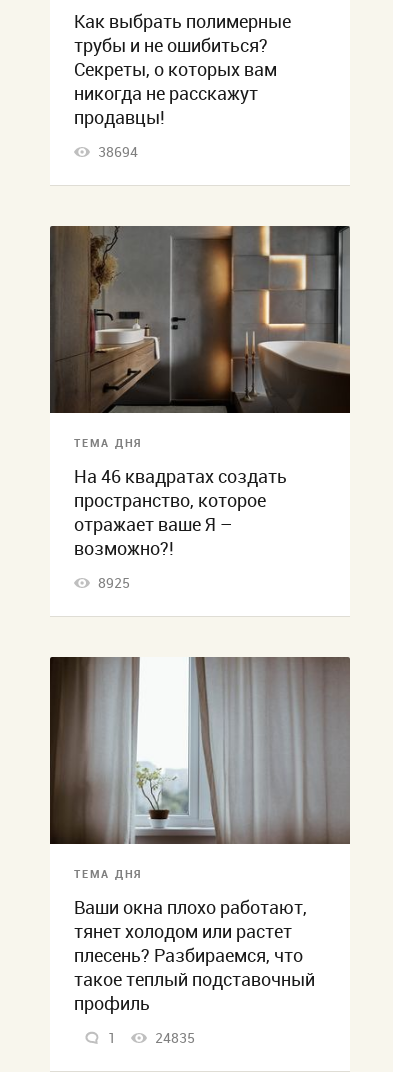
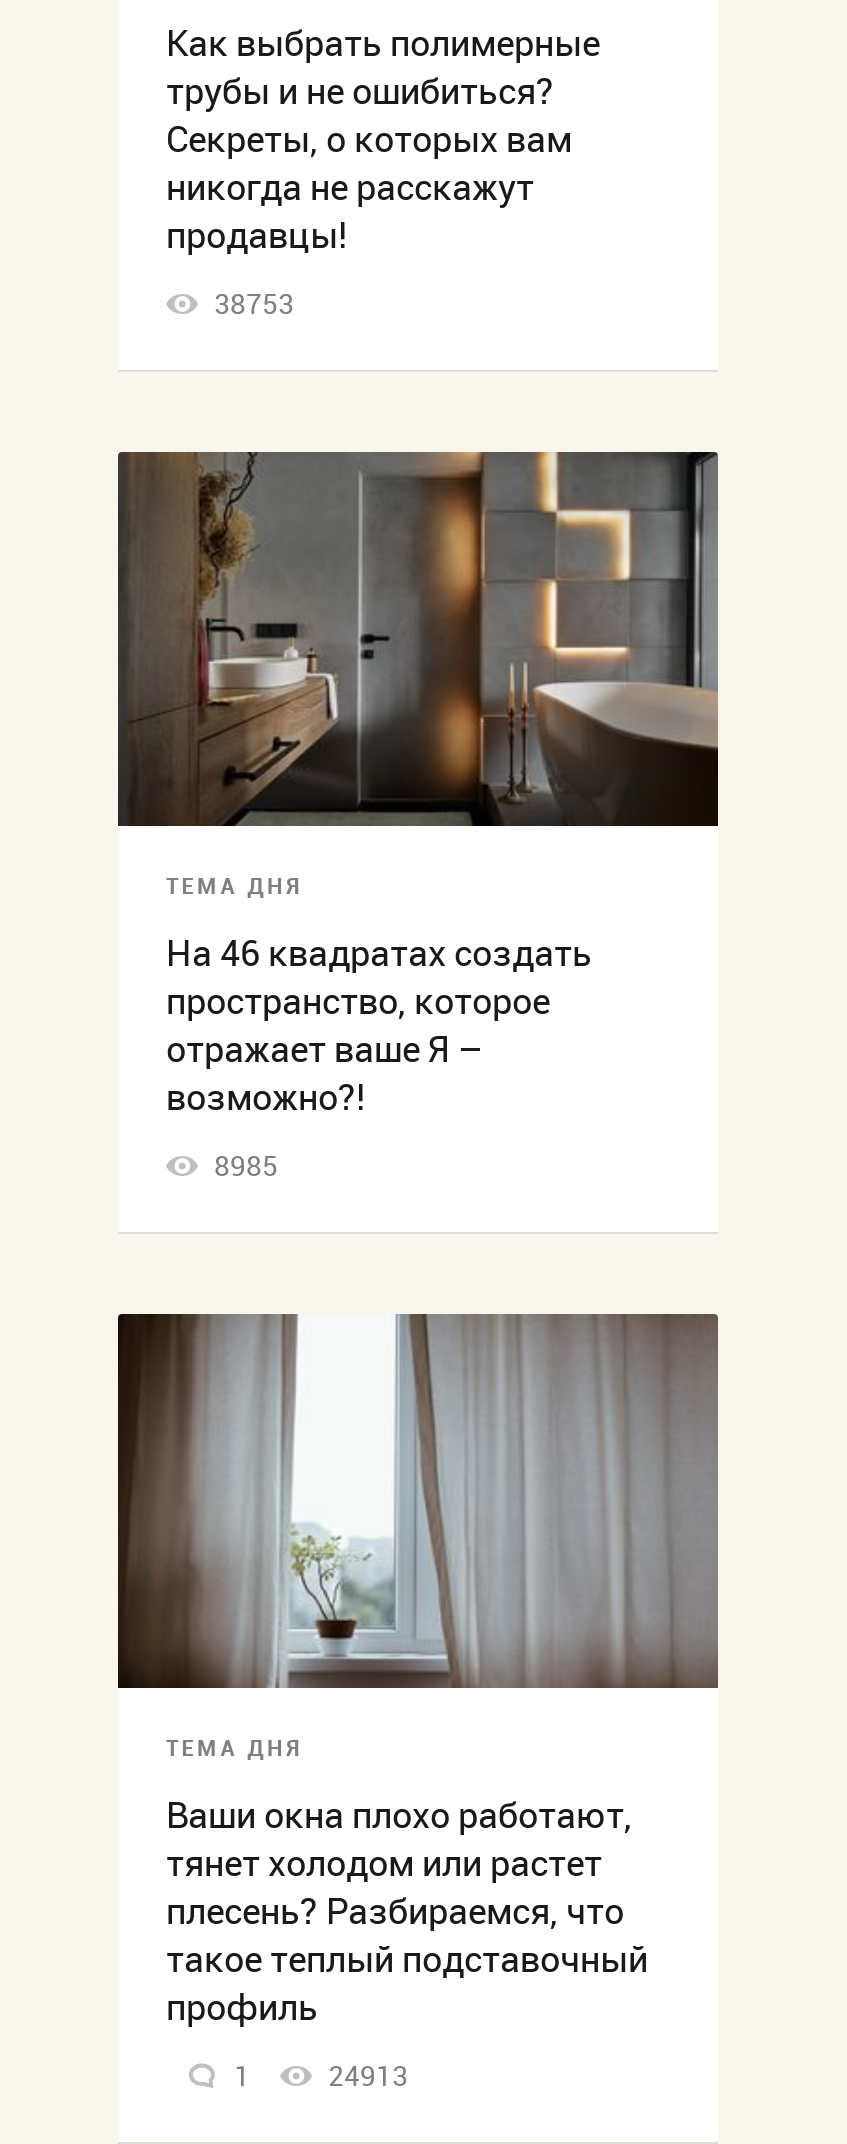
[98,144,138,160] 38694 -> [214,288,294,320] 38753
[98,575,130,591] 8925 -> [214,1150,278,1182] 8985
[155,1030,195,1046] 24835 -> [328,2060,408,2092] 24913

